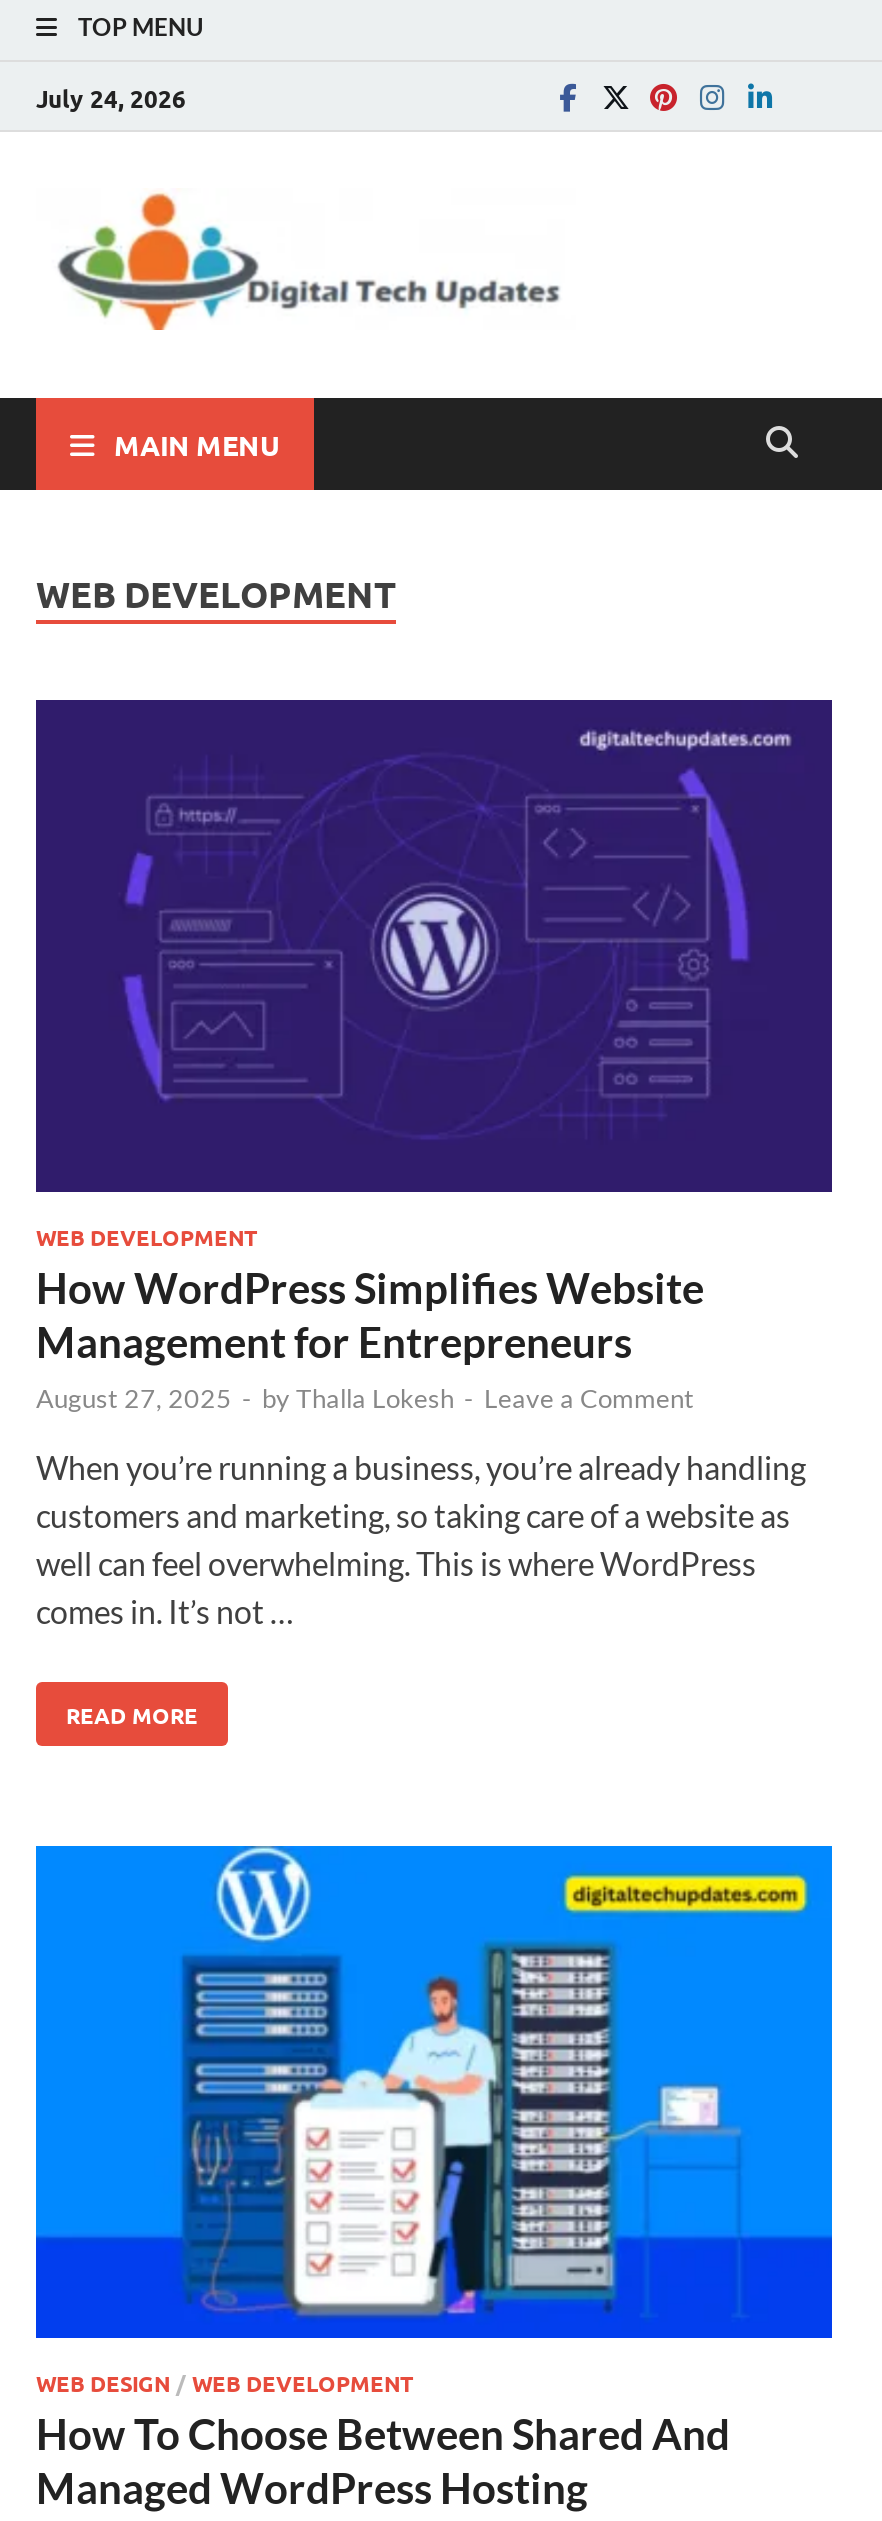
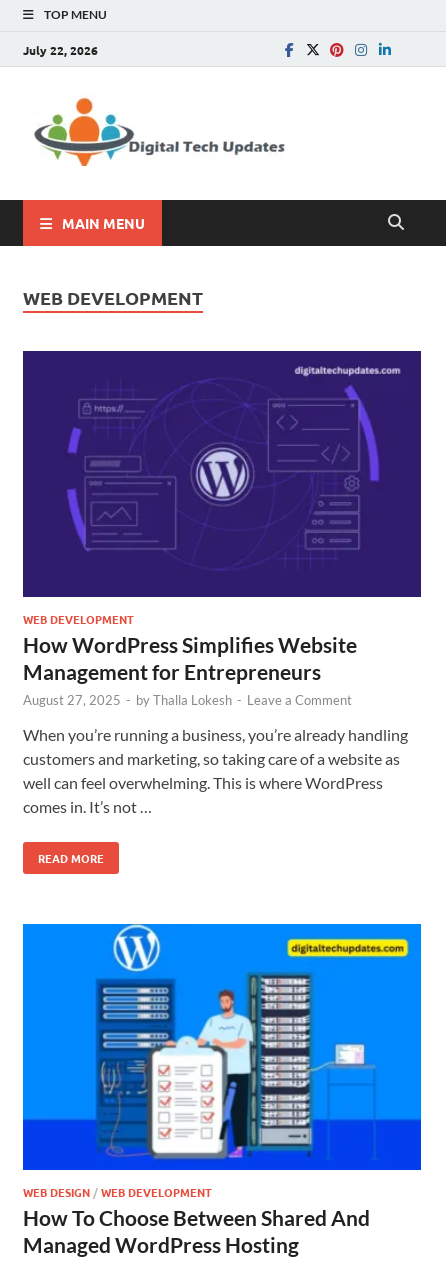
[36,81,186,113] July 24, 2026 -> [23,41,98,57] July 22, 2026

